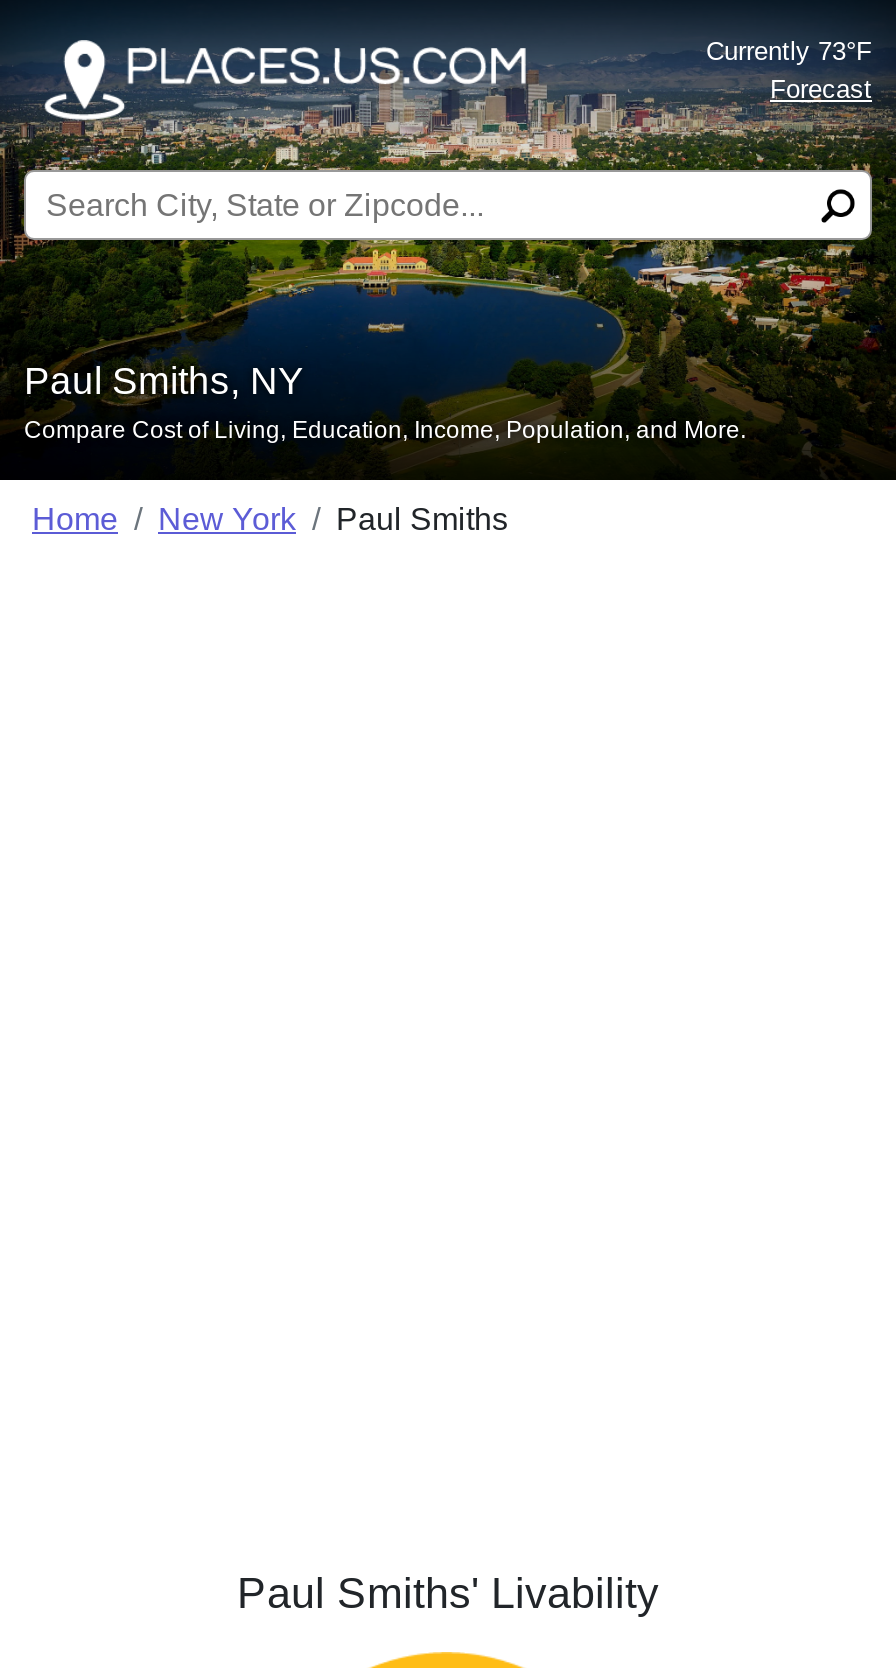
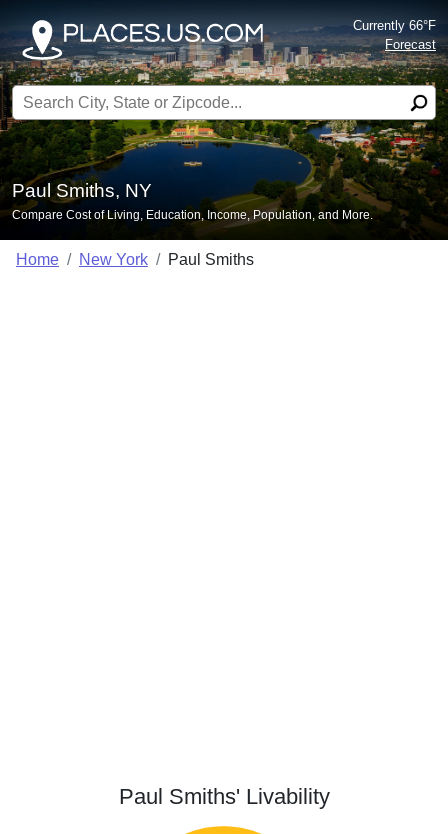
[706,36,872,66] Currently 73°F -> [353,18,436,33] Currently 66°F

